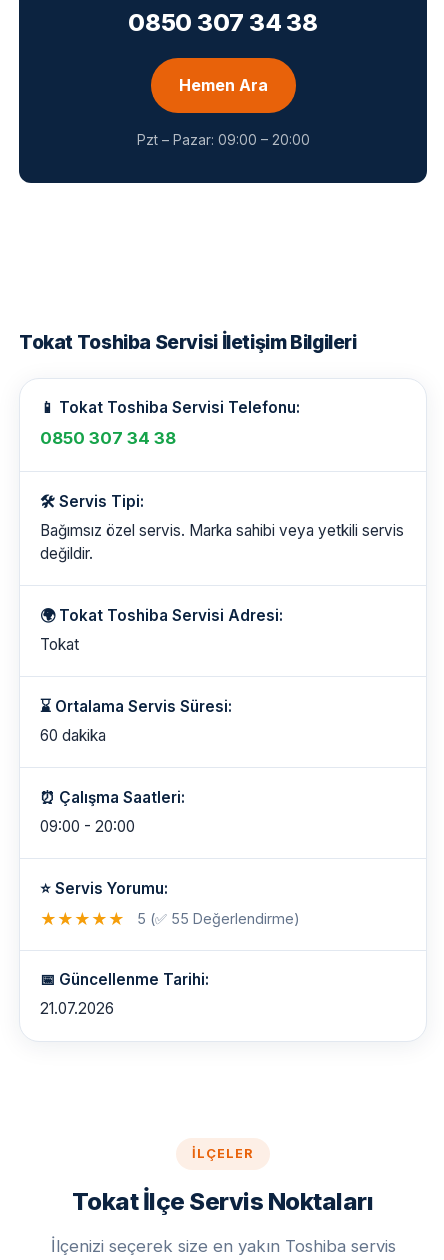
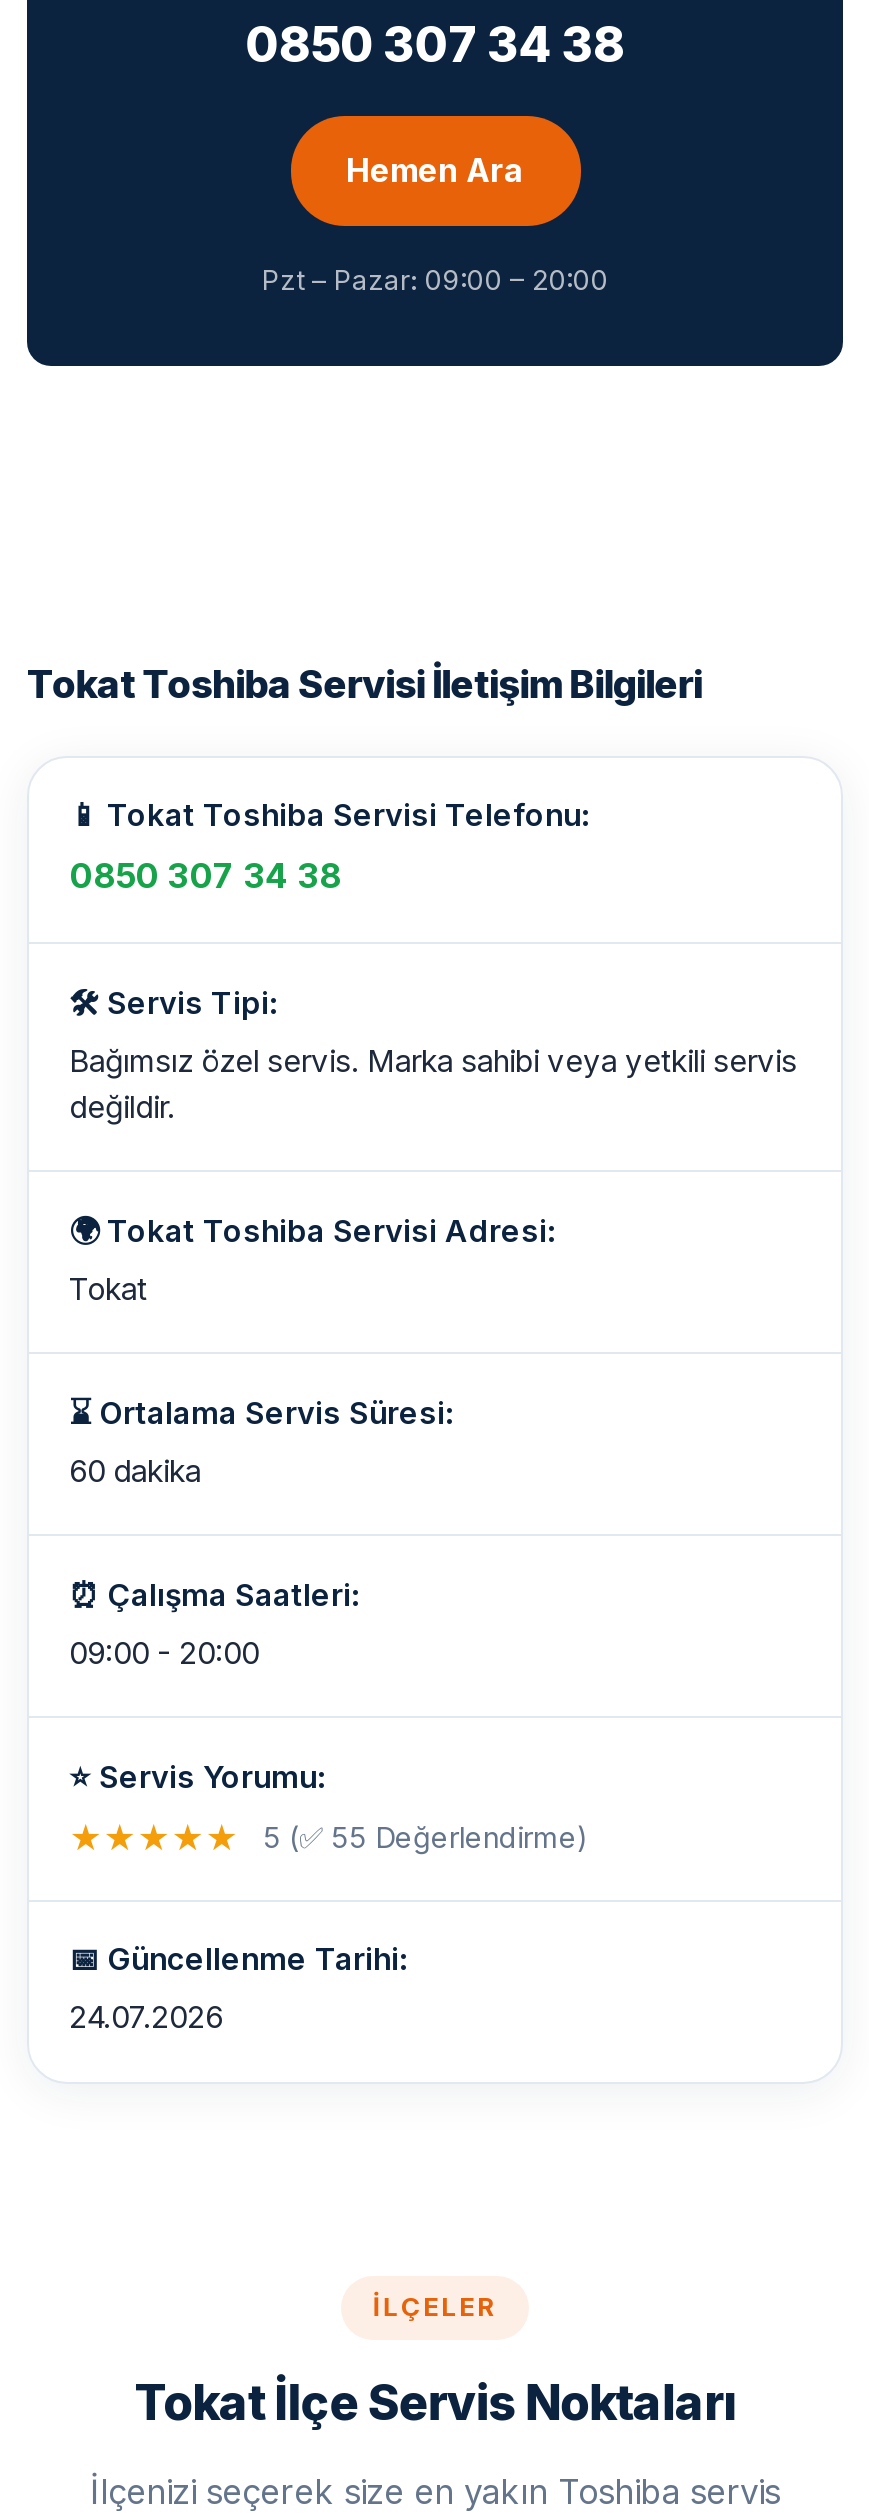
[40,999,114,1018] 21.07.2026 -> [69,1999,223,2037] 24.07.2026

